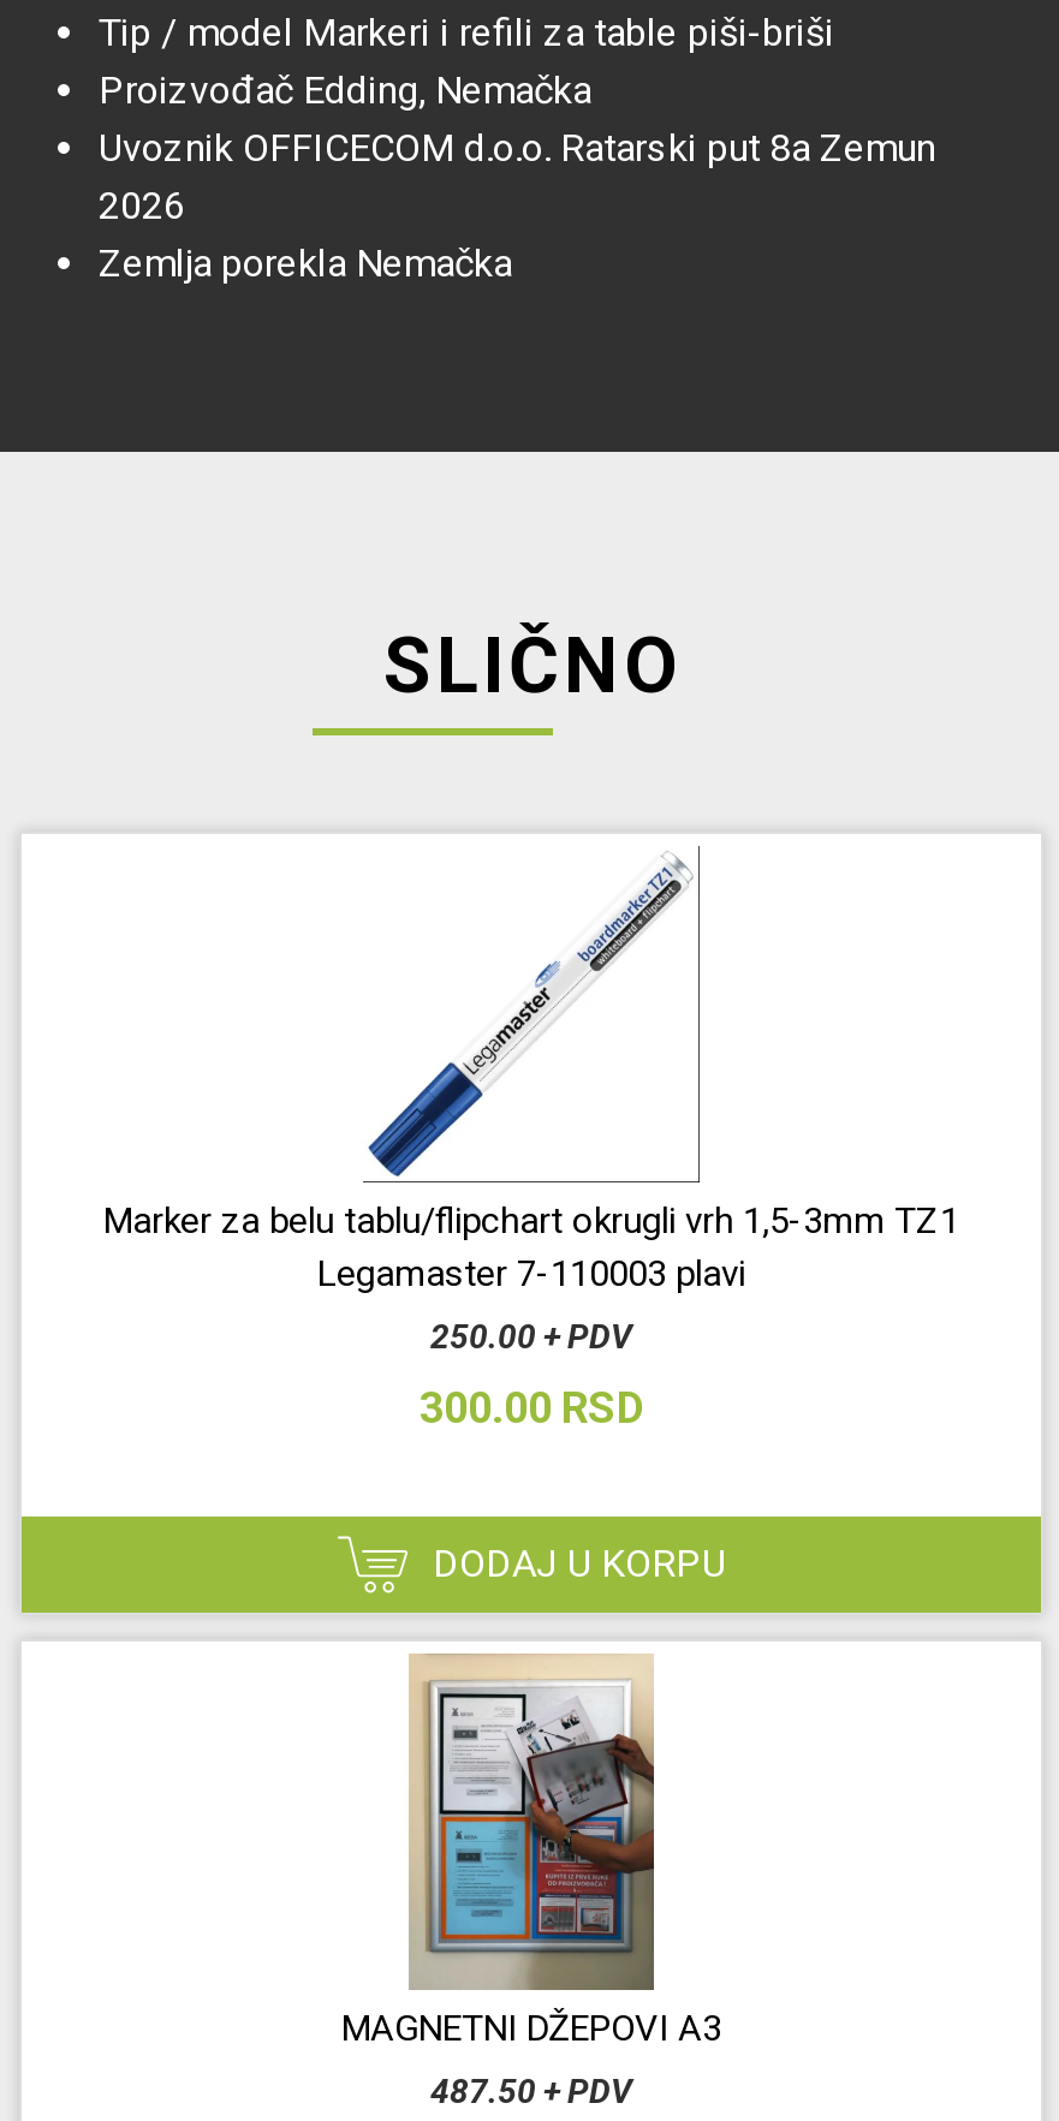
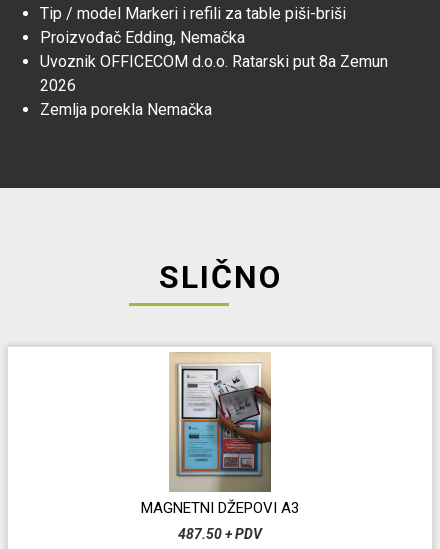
[103,846,959,1586] [image] | Marker za belu tablu/flipchart okrugli vrh 1,5-3mm TZ1 | Legamaster 7-110003 plavi | 250.00 + PDV | 300.00 RSD | DODAJ U KORPU -> none

